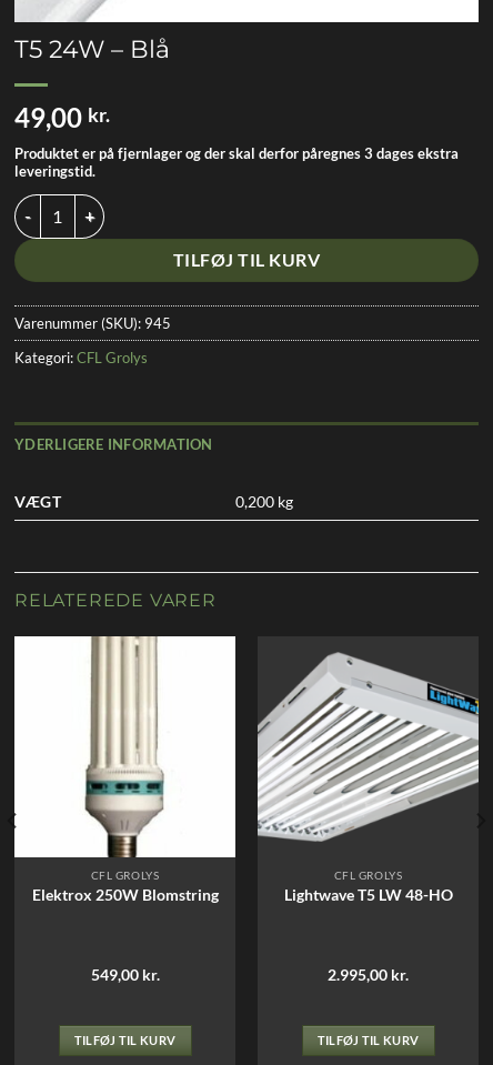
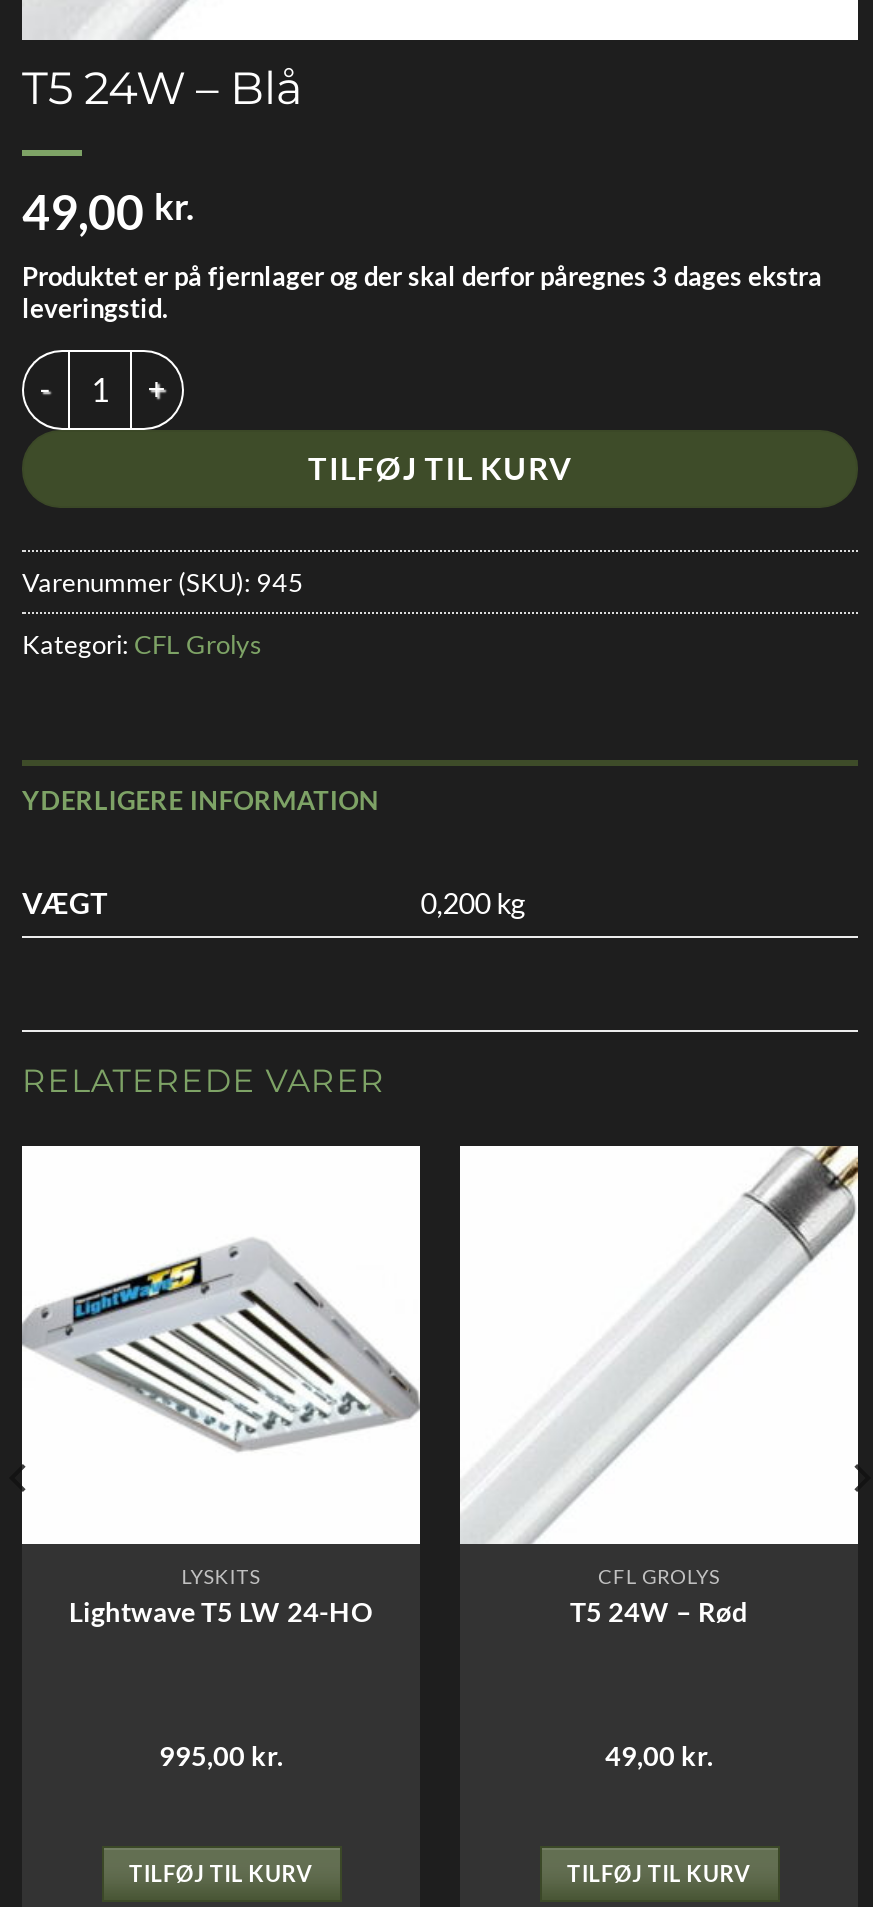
[16,635,235,904] [image] | CFL GROLYS | Elektrox 250W Blomstring -> [22,1144,420,1628] [image] | LYSKITS | Lightwave T5 LW 24-HO
[258,636,480,904] [image] | Lightwave T5 LW 48-HO -> [458,1144,860,1628] [image] | T5 24W – Rød
[90,967,159,984] 549,00 kr. -> [159,1741,283,1773] 995,00 kr.
[328,967,409,984] 2.995,00 kr. -> [605,1741,713,1773] 49,00 kr.

